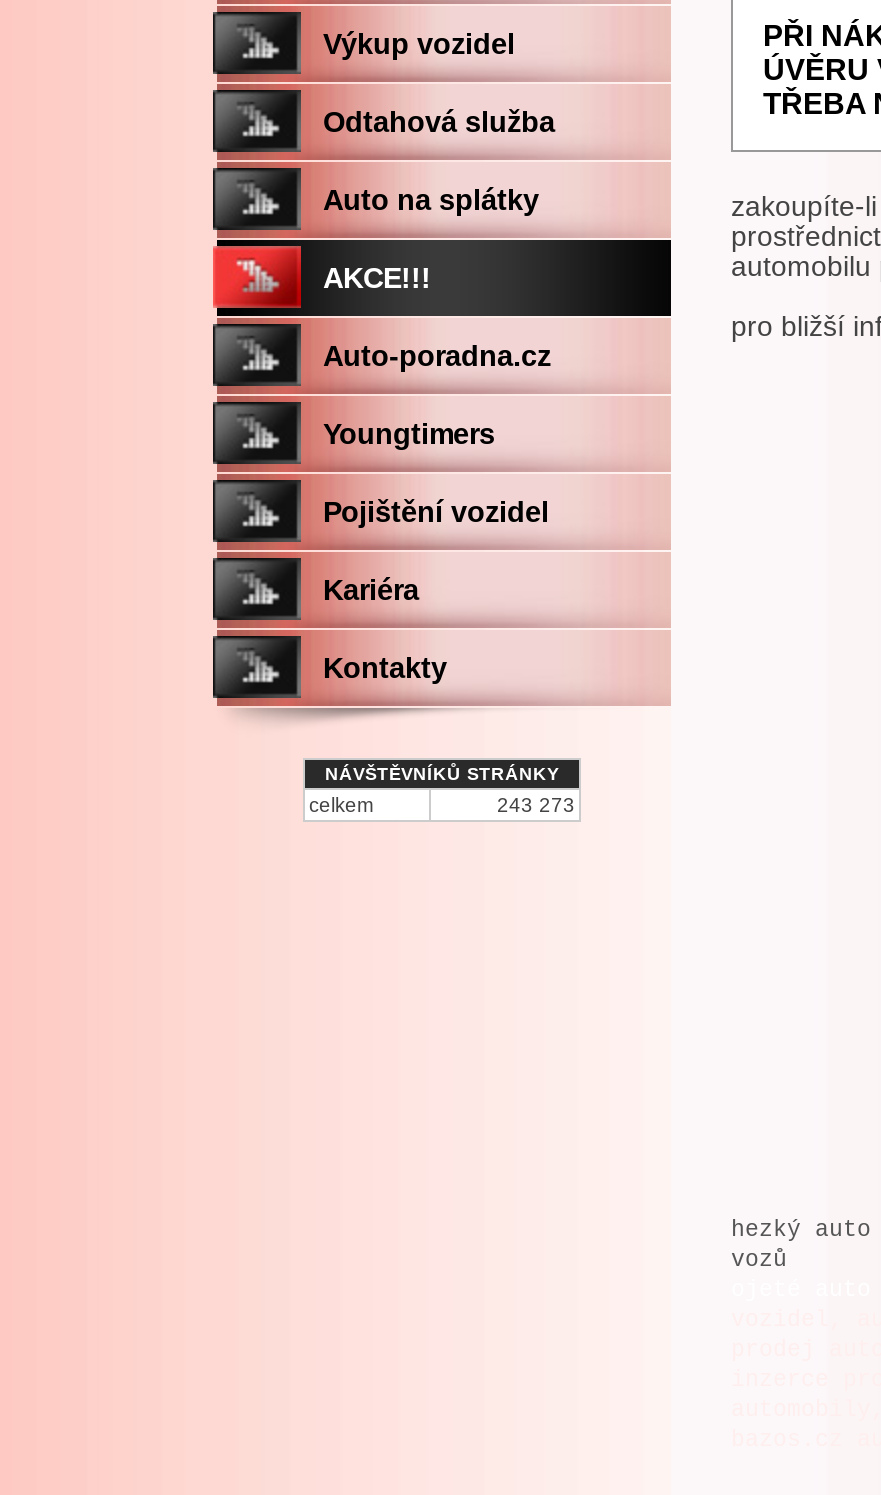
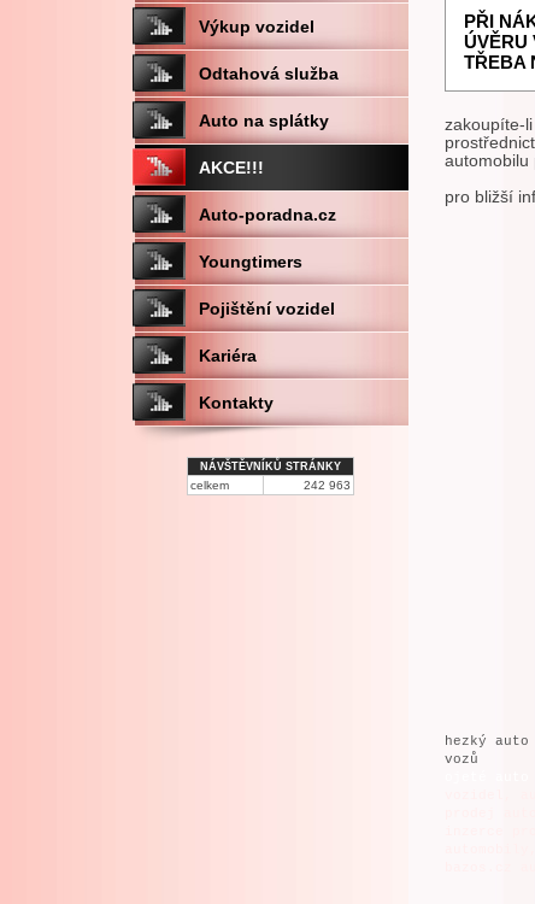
[497,794,575,816] 243 273 -> [304,479,351,492] 242 963

